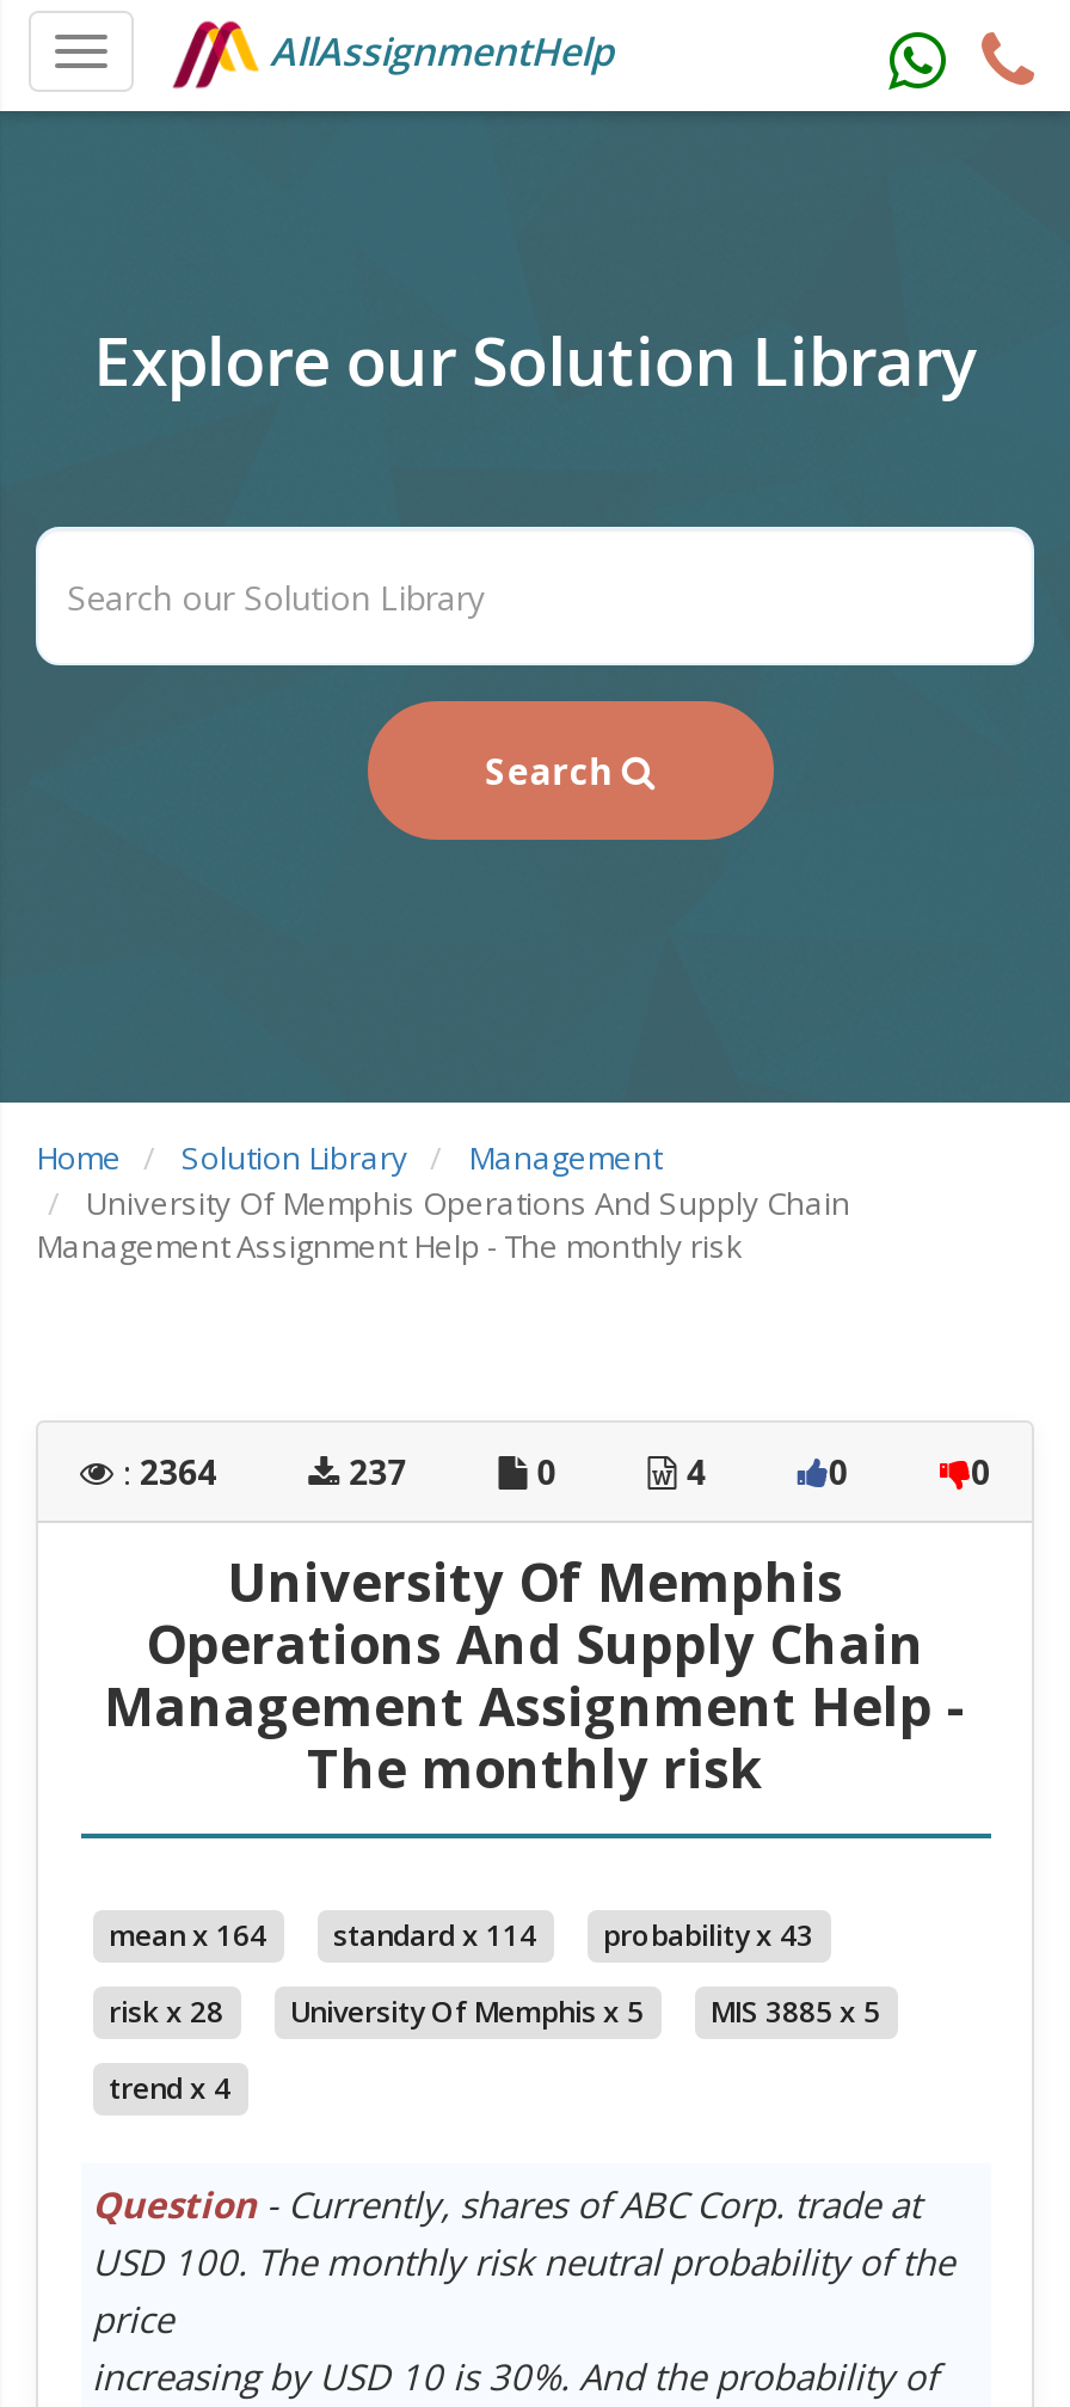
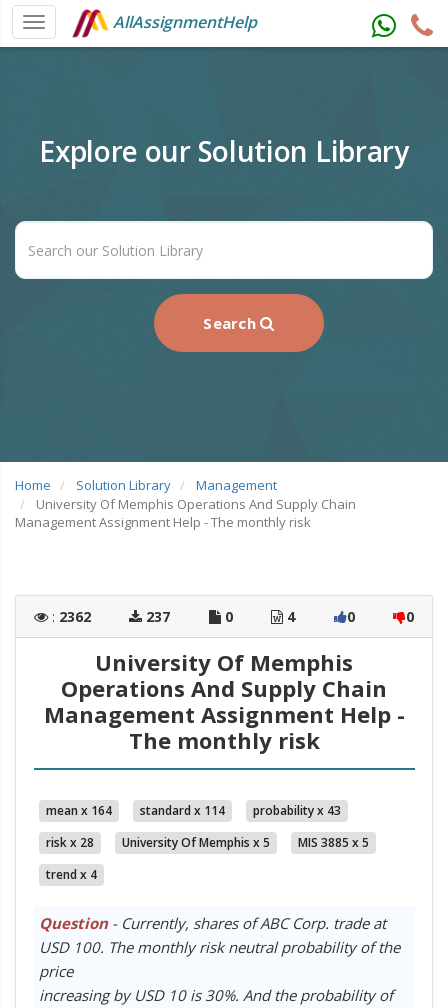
[123,1448,216,1493] : 2364 -> [51,606,90,625] : 2362

